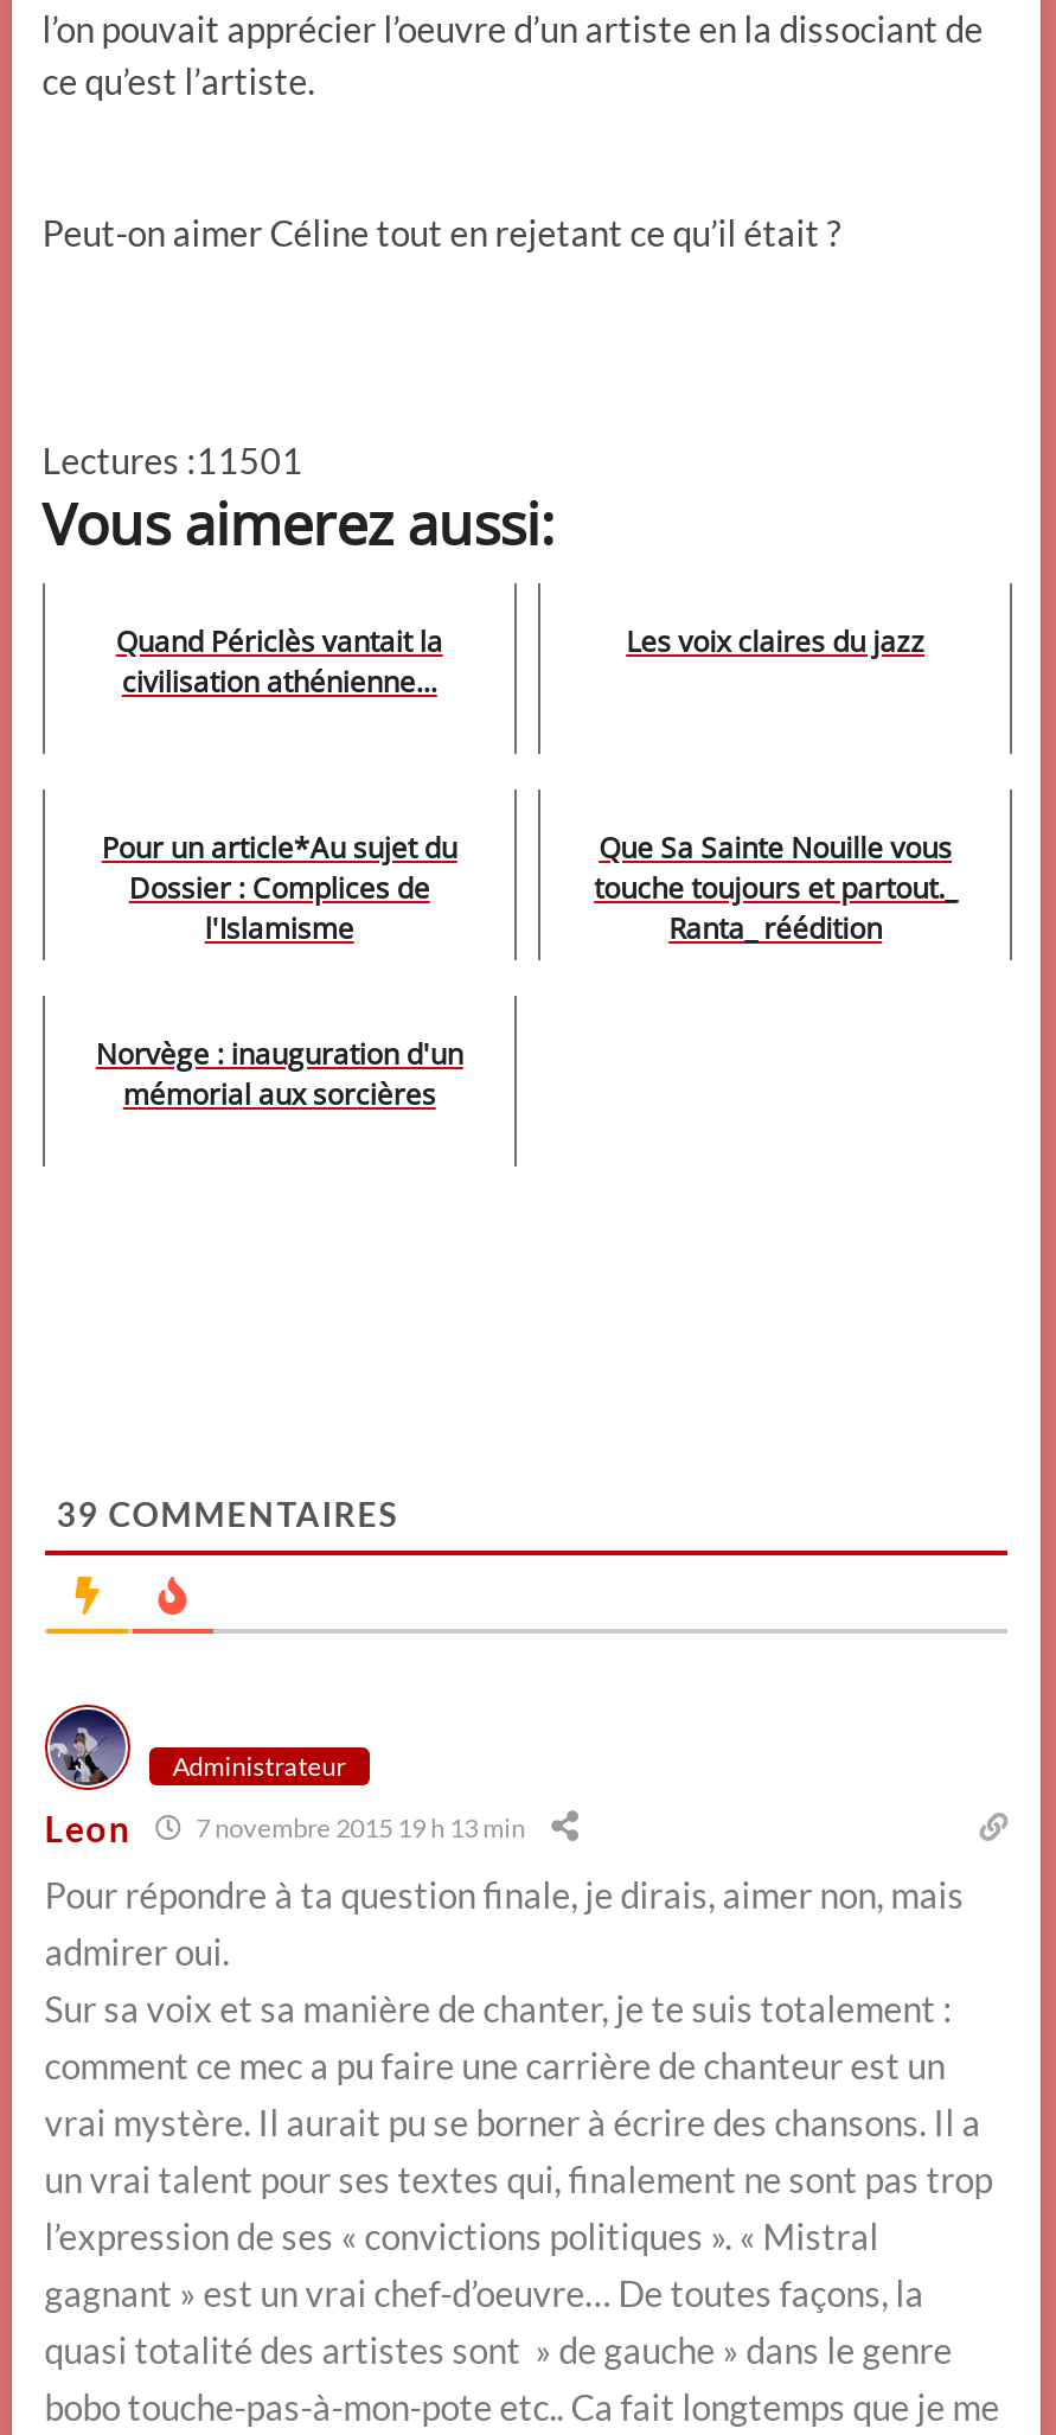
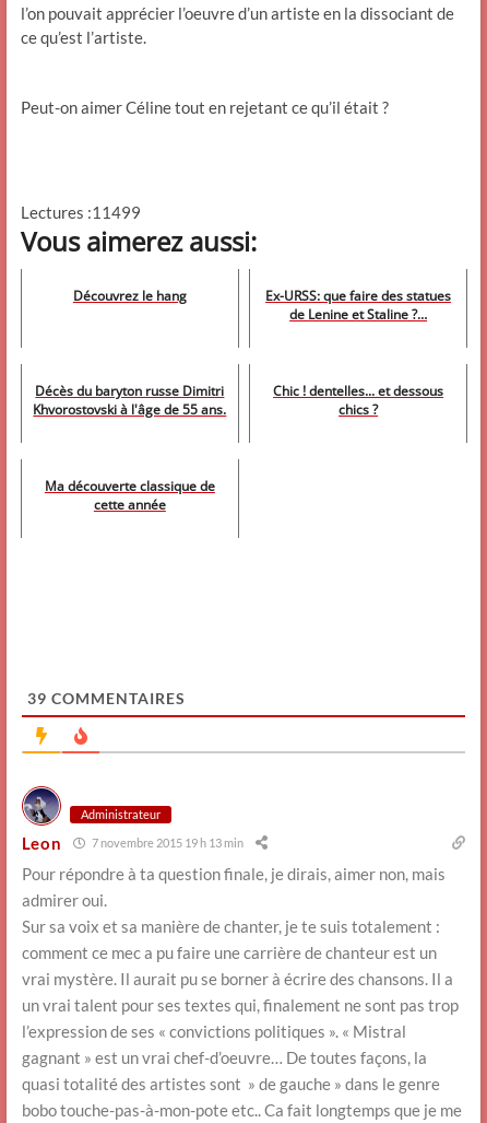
[42,438,303,481] Lectures :11501 -> [21,202,141,222] Lectures :11499
[116,620,443,701] Quand Périclès vantait la | civilisation athénienne... -> [73,286,451,323] Découvrez le hang | Ex-URSS: que faire des statues | de Lenine et Staline ?…
[626,620,925,661] Les voix claires du jazz -> [33,381,226,418] Décès du baryton russe Dimitri | Khvorostovski à l'âge de 55 ans.
[96,827,957,1114] Que Sa Sainte Nouille vous | touche toujours et partout._ | Ranta_ réédition | Norvège : inauguration d'un | mémorial aux sorcières -> [45,476,215,514] Ma découverte classique de | cette année
[102,827,457,948] Pour un article*Au sujet du | Dossier : Complices de | l'Islamisme -> [273,381,443,418] Chic ! dentelles... et dessous | chics ?

